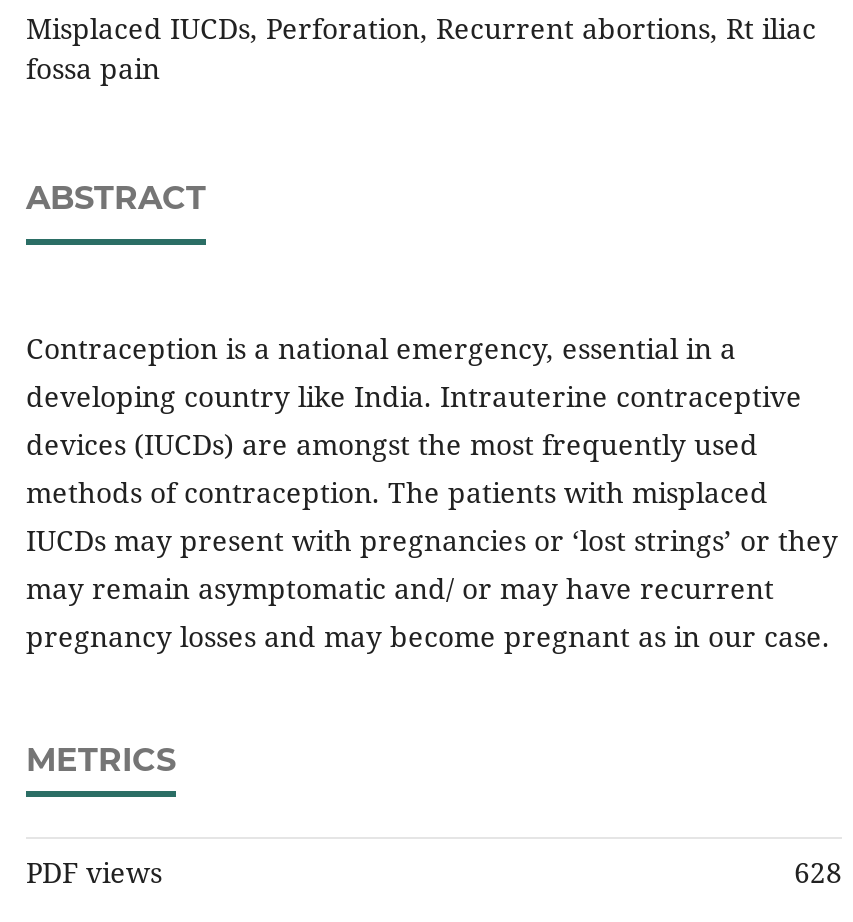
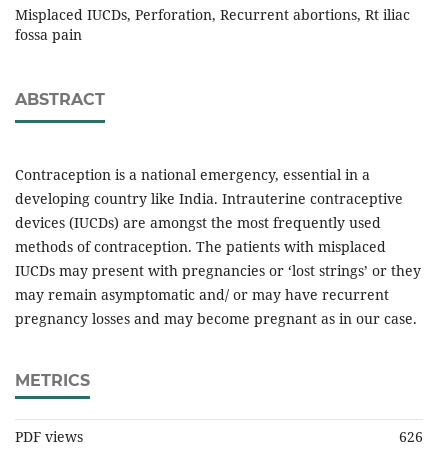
[794,853,842,891] 628 -> [399,427,423,446] 626

